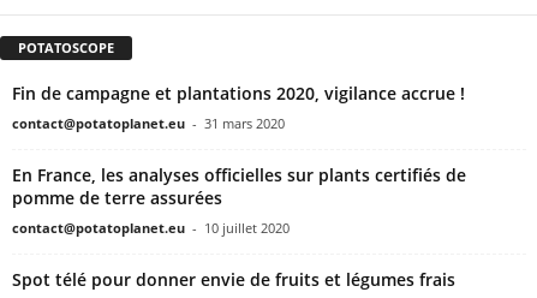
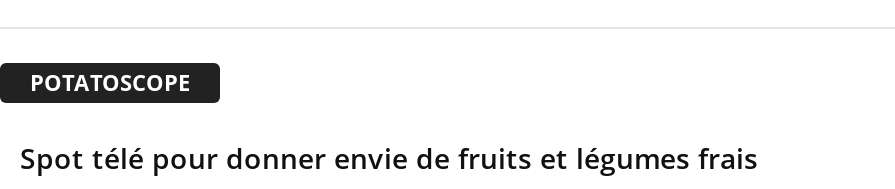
[12,82,466,237] Fin de campagne et plantations 2020, vigilance accrue ! | contact@potatoplanet.eu - 31 mars 2020 | En France, les analyses officielles sur plants certifiés de | pomme de terre assurées | contact@potatoplanet.eu - 10 juillet 2020 -> none

